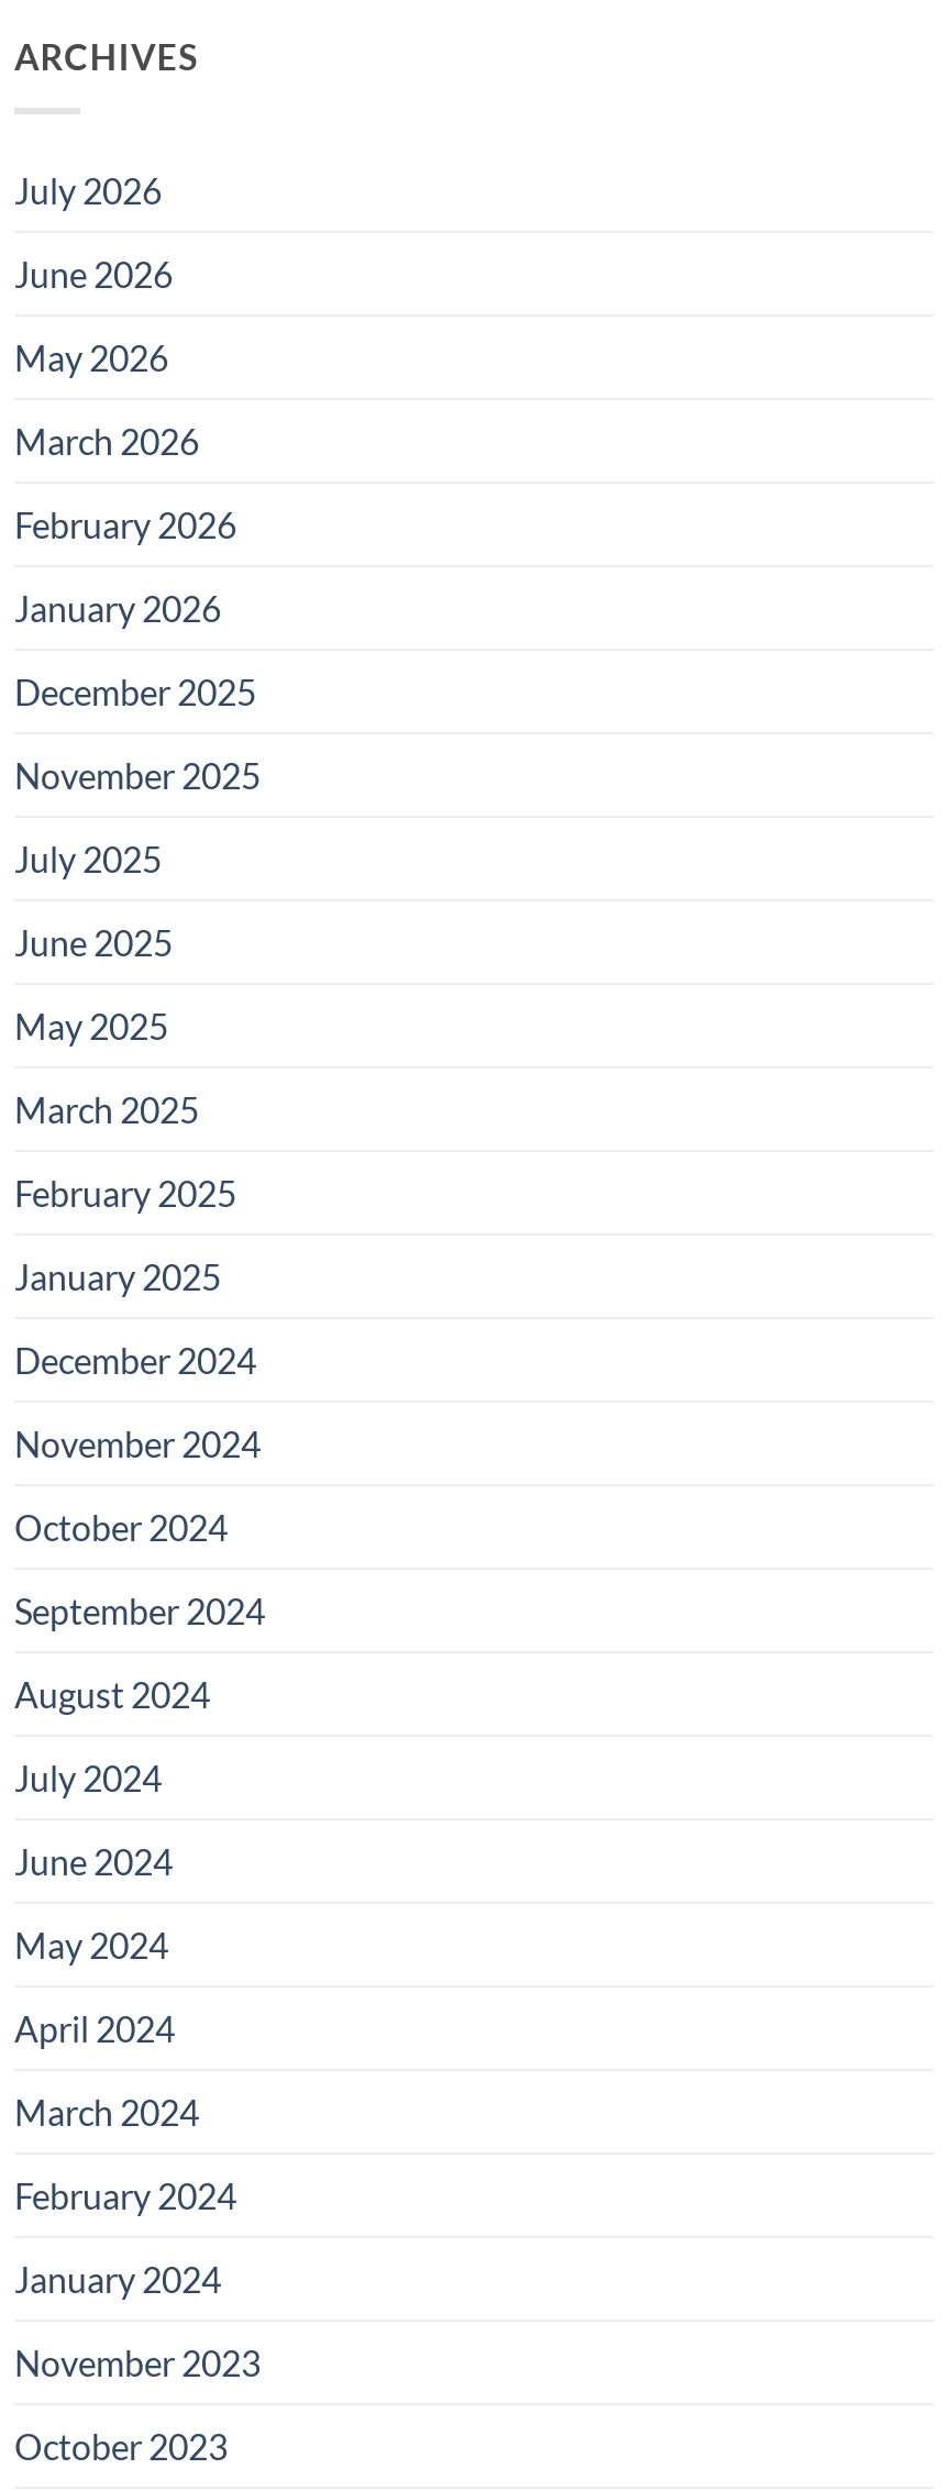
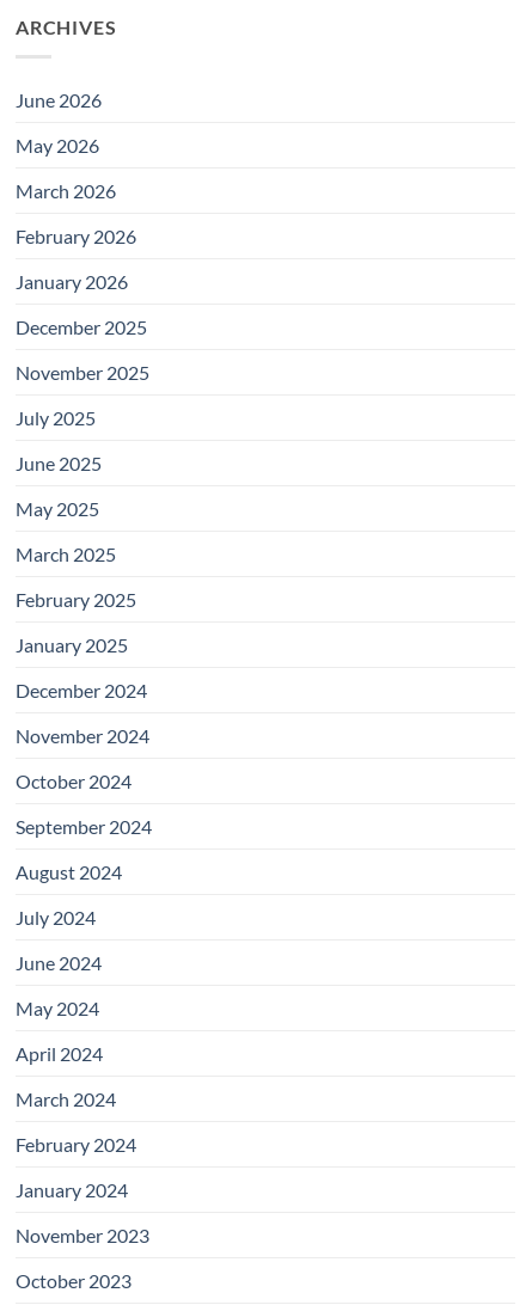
[14,169,162,211] July 2026 -> none

